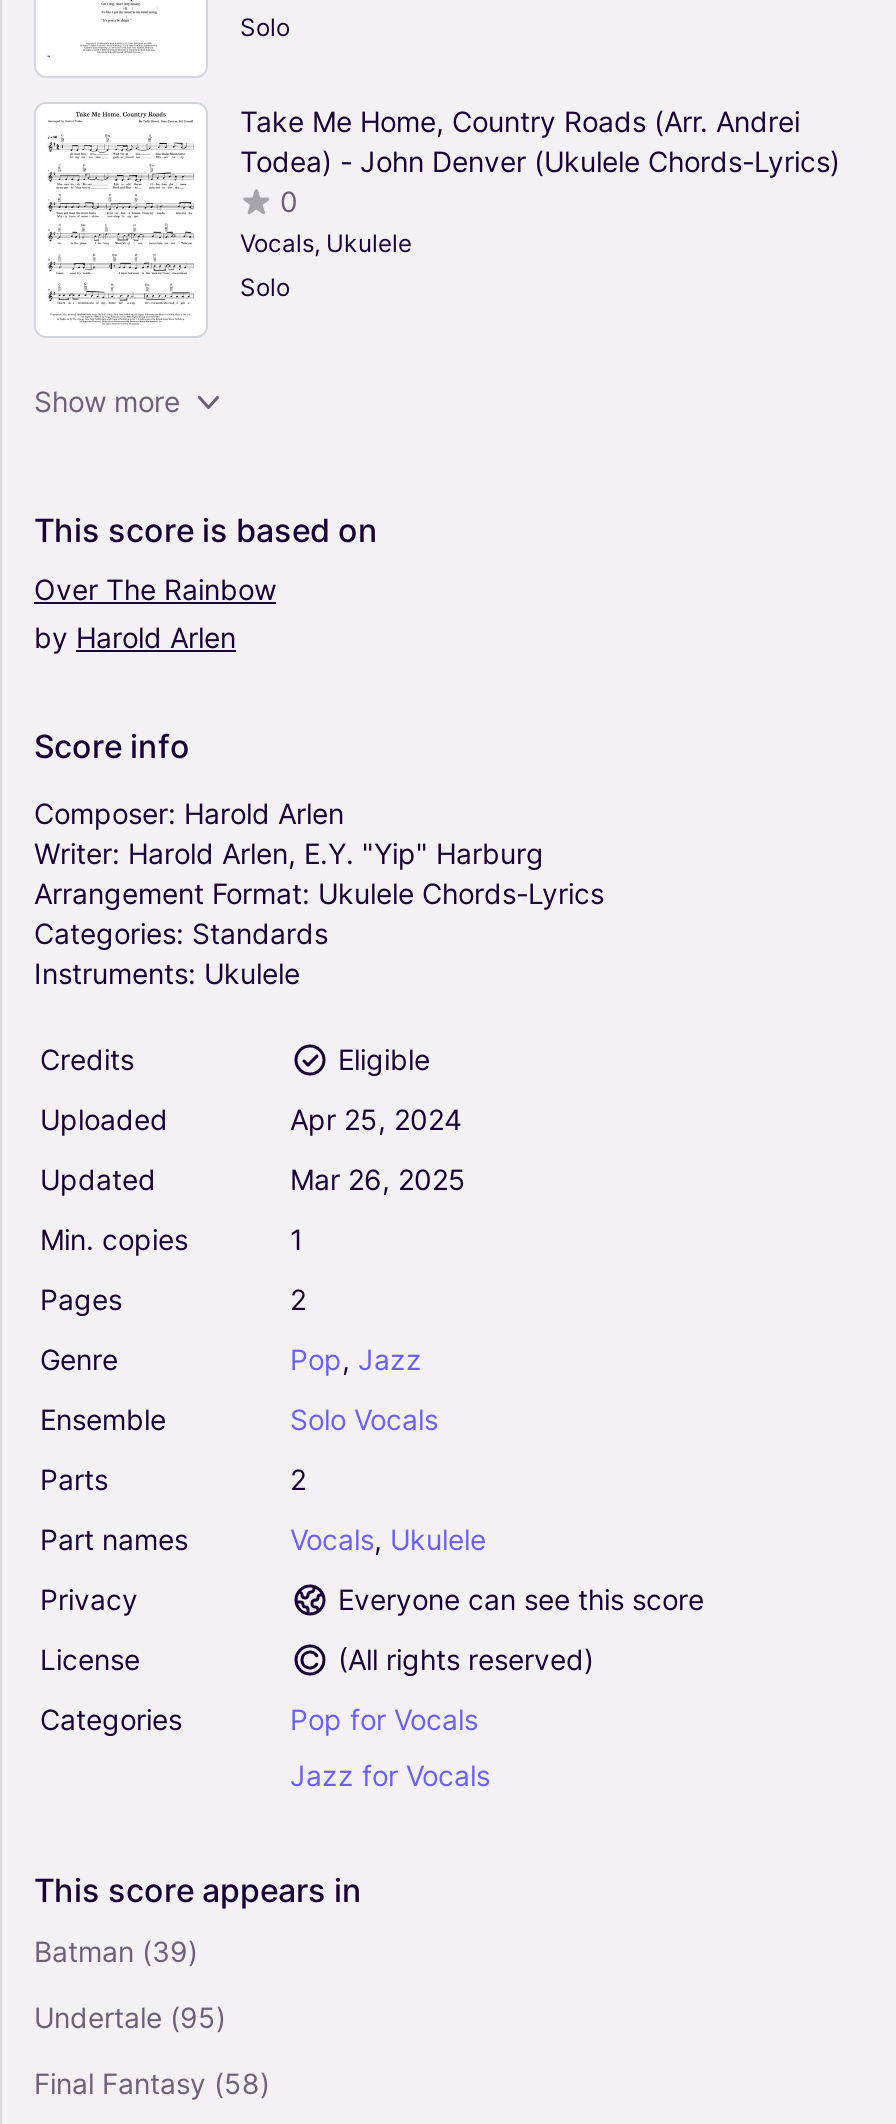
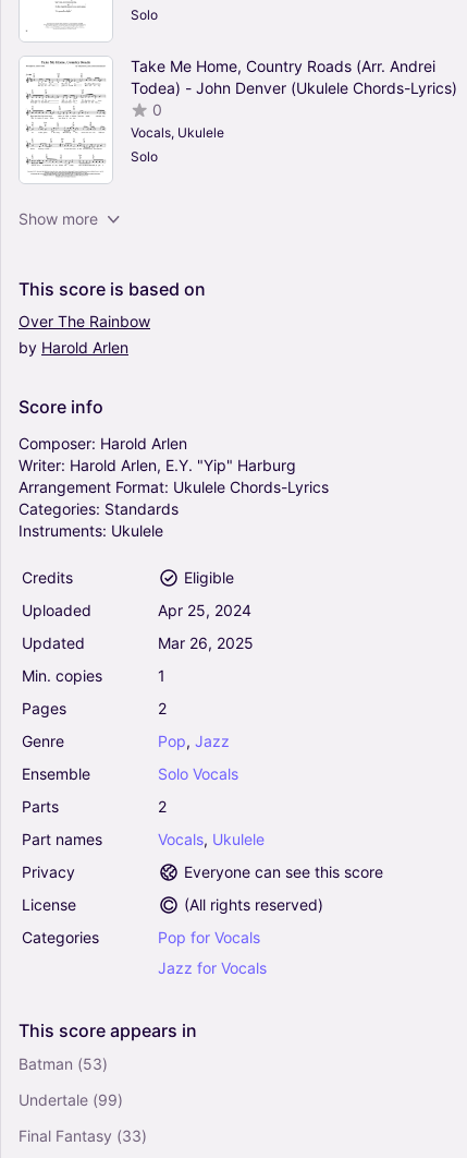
[34,1934,198,1968] Batman (39) -> [19,1054,108,1073] Batman (53)
[34,2000,226,2034] Undertale (95) -> [19,1090,123,1109] Undertale (99)
[34,2066,270,2100] Final Fantasy (58) -> [19,1126,147,1145] Final Fantasy (33)

